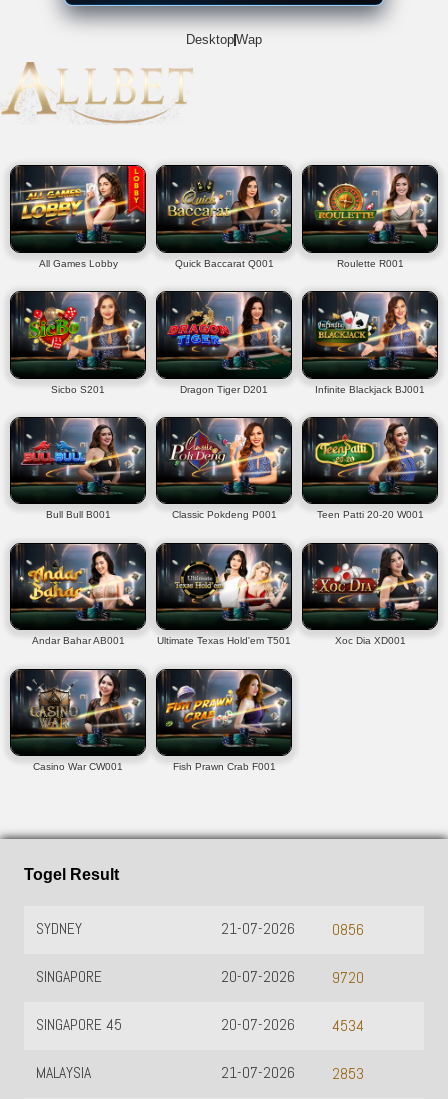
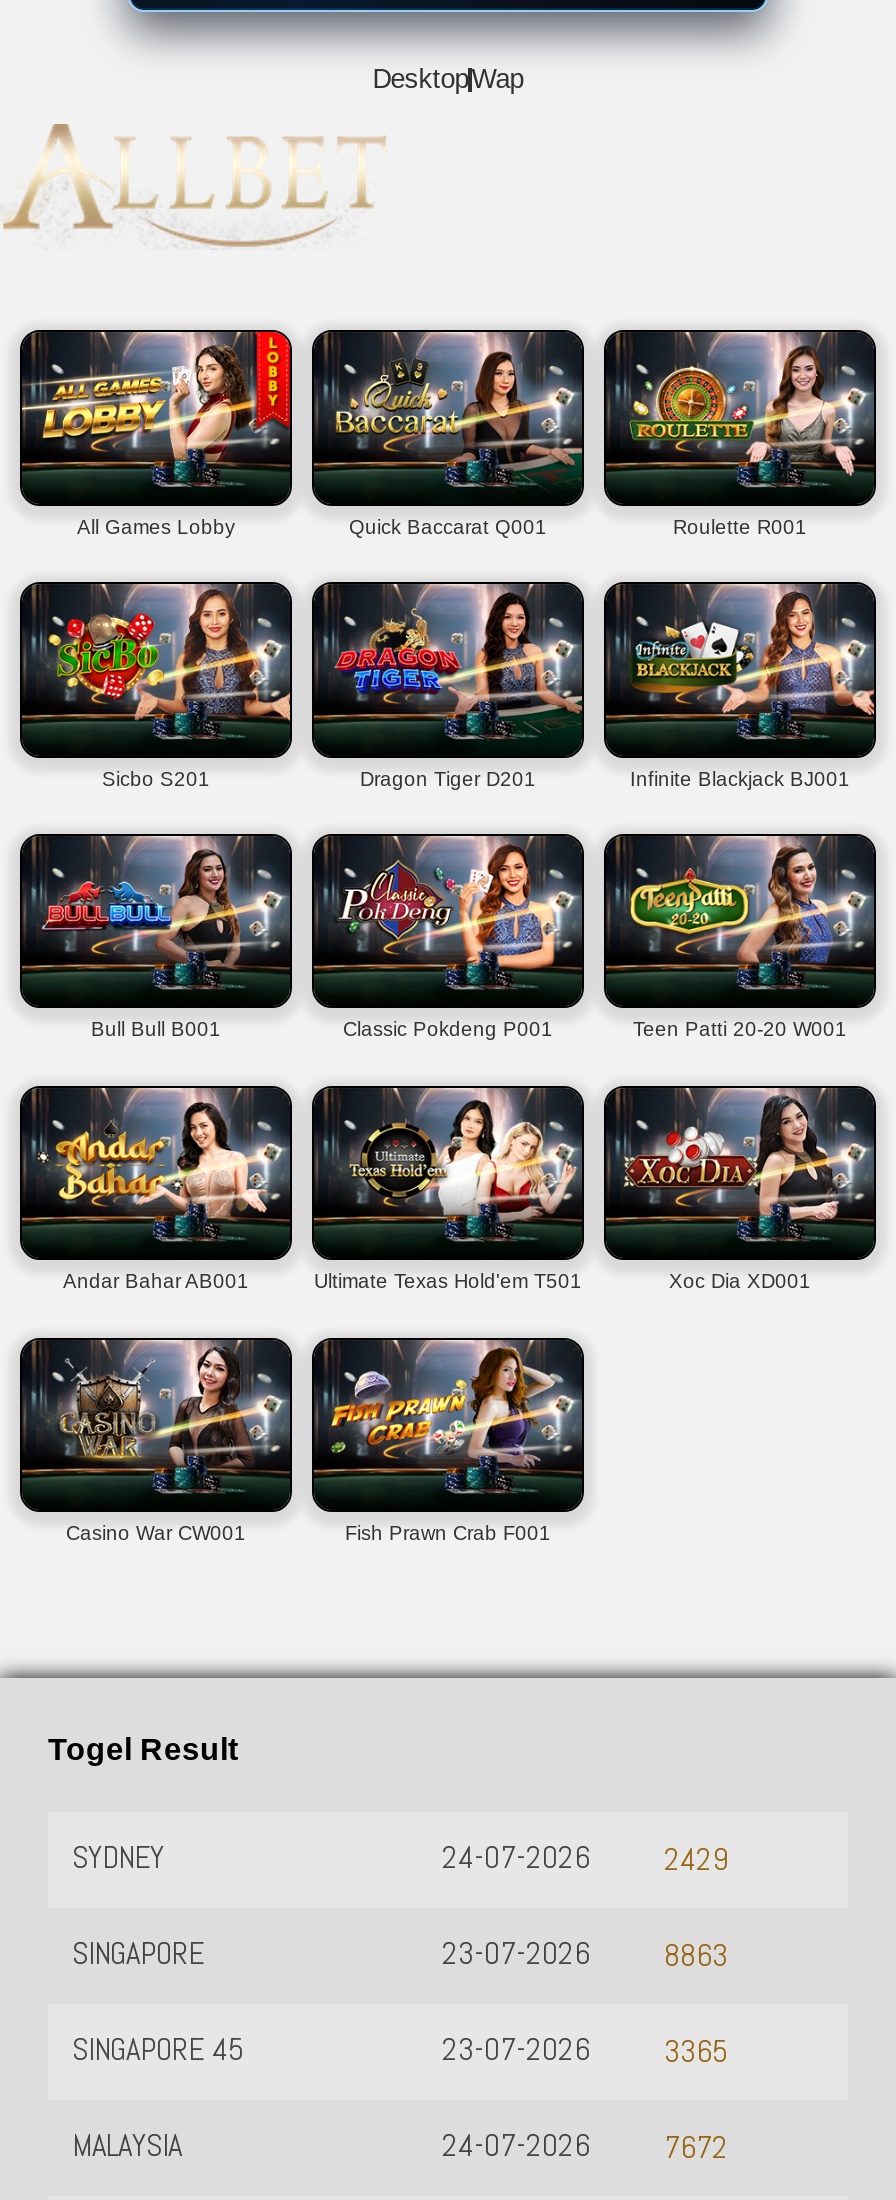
[221,919,295,939] 21-07-2026 -> [442,1838,590,1878] 24-07-2026
[332,919,364,939] 0856 -> [664,1839,728,1879] 2429
[221,967,295,987] 20-07-2026 -> [442,1934,590,1974] 23-07-2026
[332,967,364,987] 9720 -> [664,1935,728,1975] 8863
[221,1015,295,1035] 20-07-2026 -> [442,2030,590,2070] 23-07-2026
[332,1015,364,1035] 4534 -> [664,2031,728,2071] 3365
[221,1063,295,1083] 21-07-2026 -> [442,2126,590,2166] 24-07-2026
[332,1063,364,1083] 2853 -> [664,2127,728,2167] 7672

